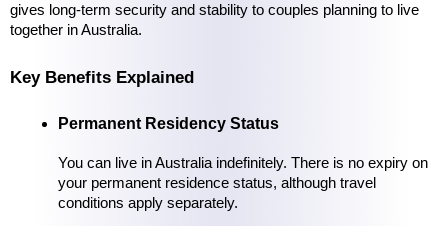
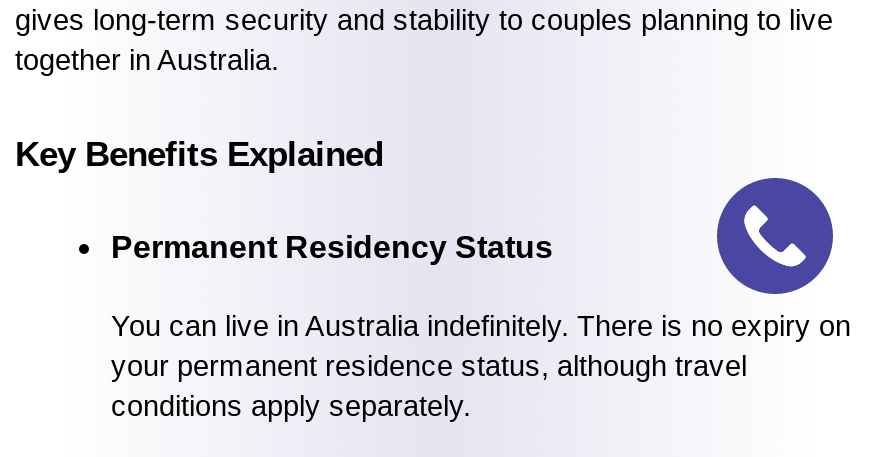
none -> [715,176,835,296] [image]

